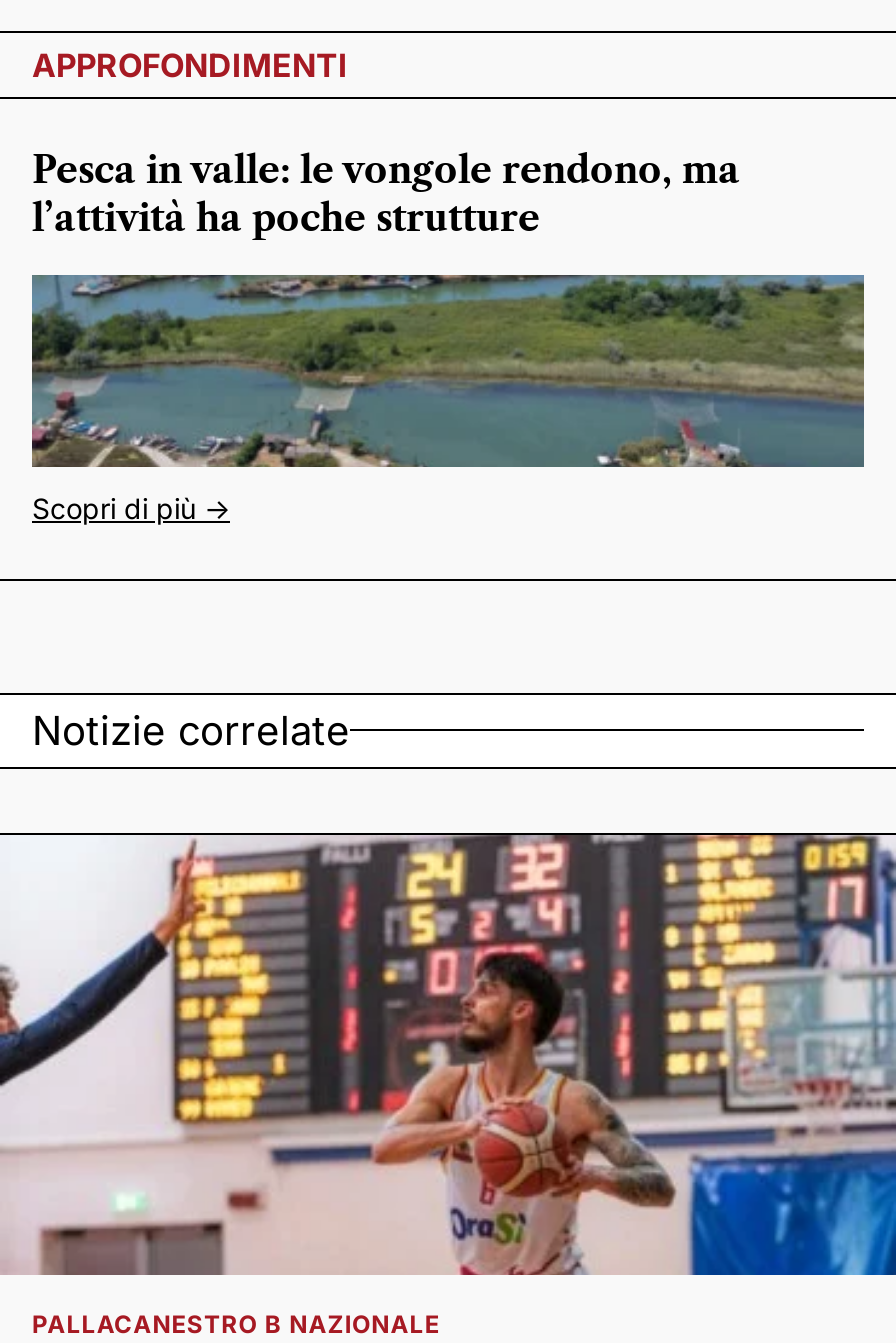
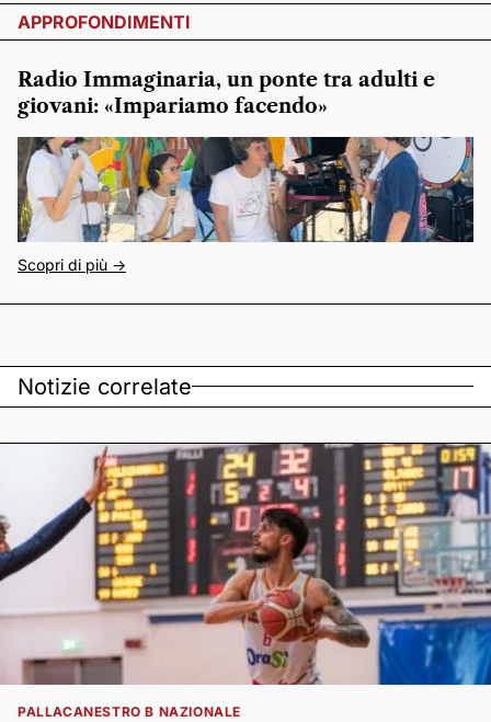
[32,149,740,241] Pesca in valle: le vongole rendono, ma | l’attività ha poche strutture -> [18,68,435,118] Radio Immaginaria, un ponte tra adulti e | giovani: «Impariamo facendo»
[30,273,866,469] [image] -> [18,136,475,243] [image]

